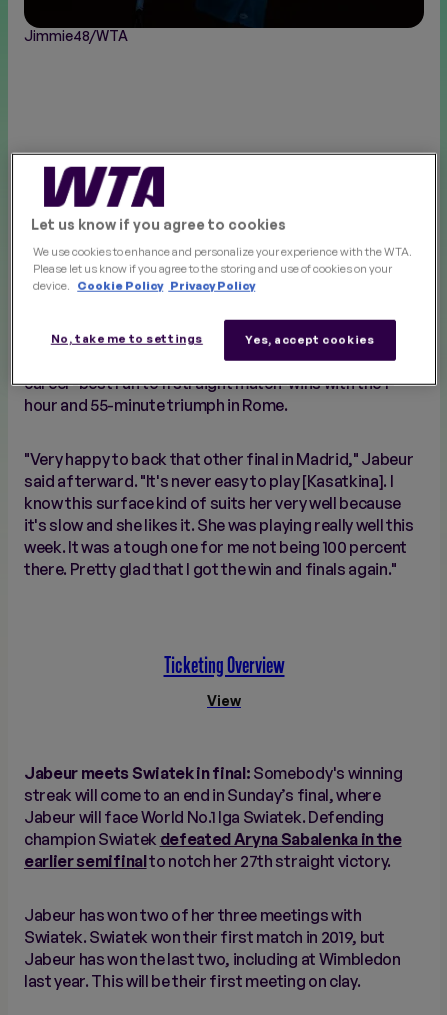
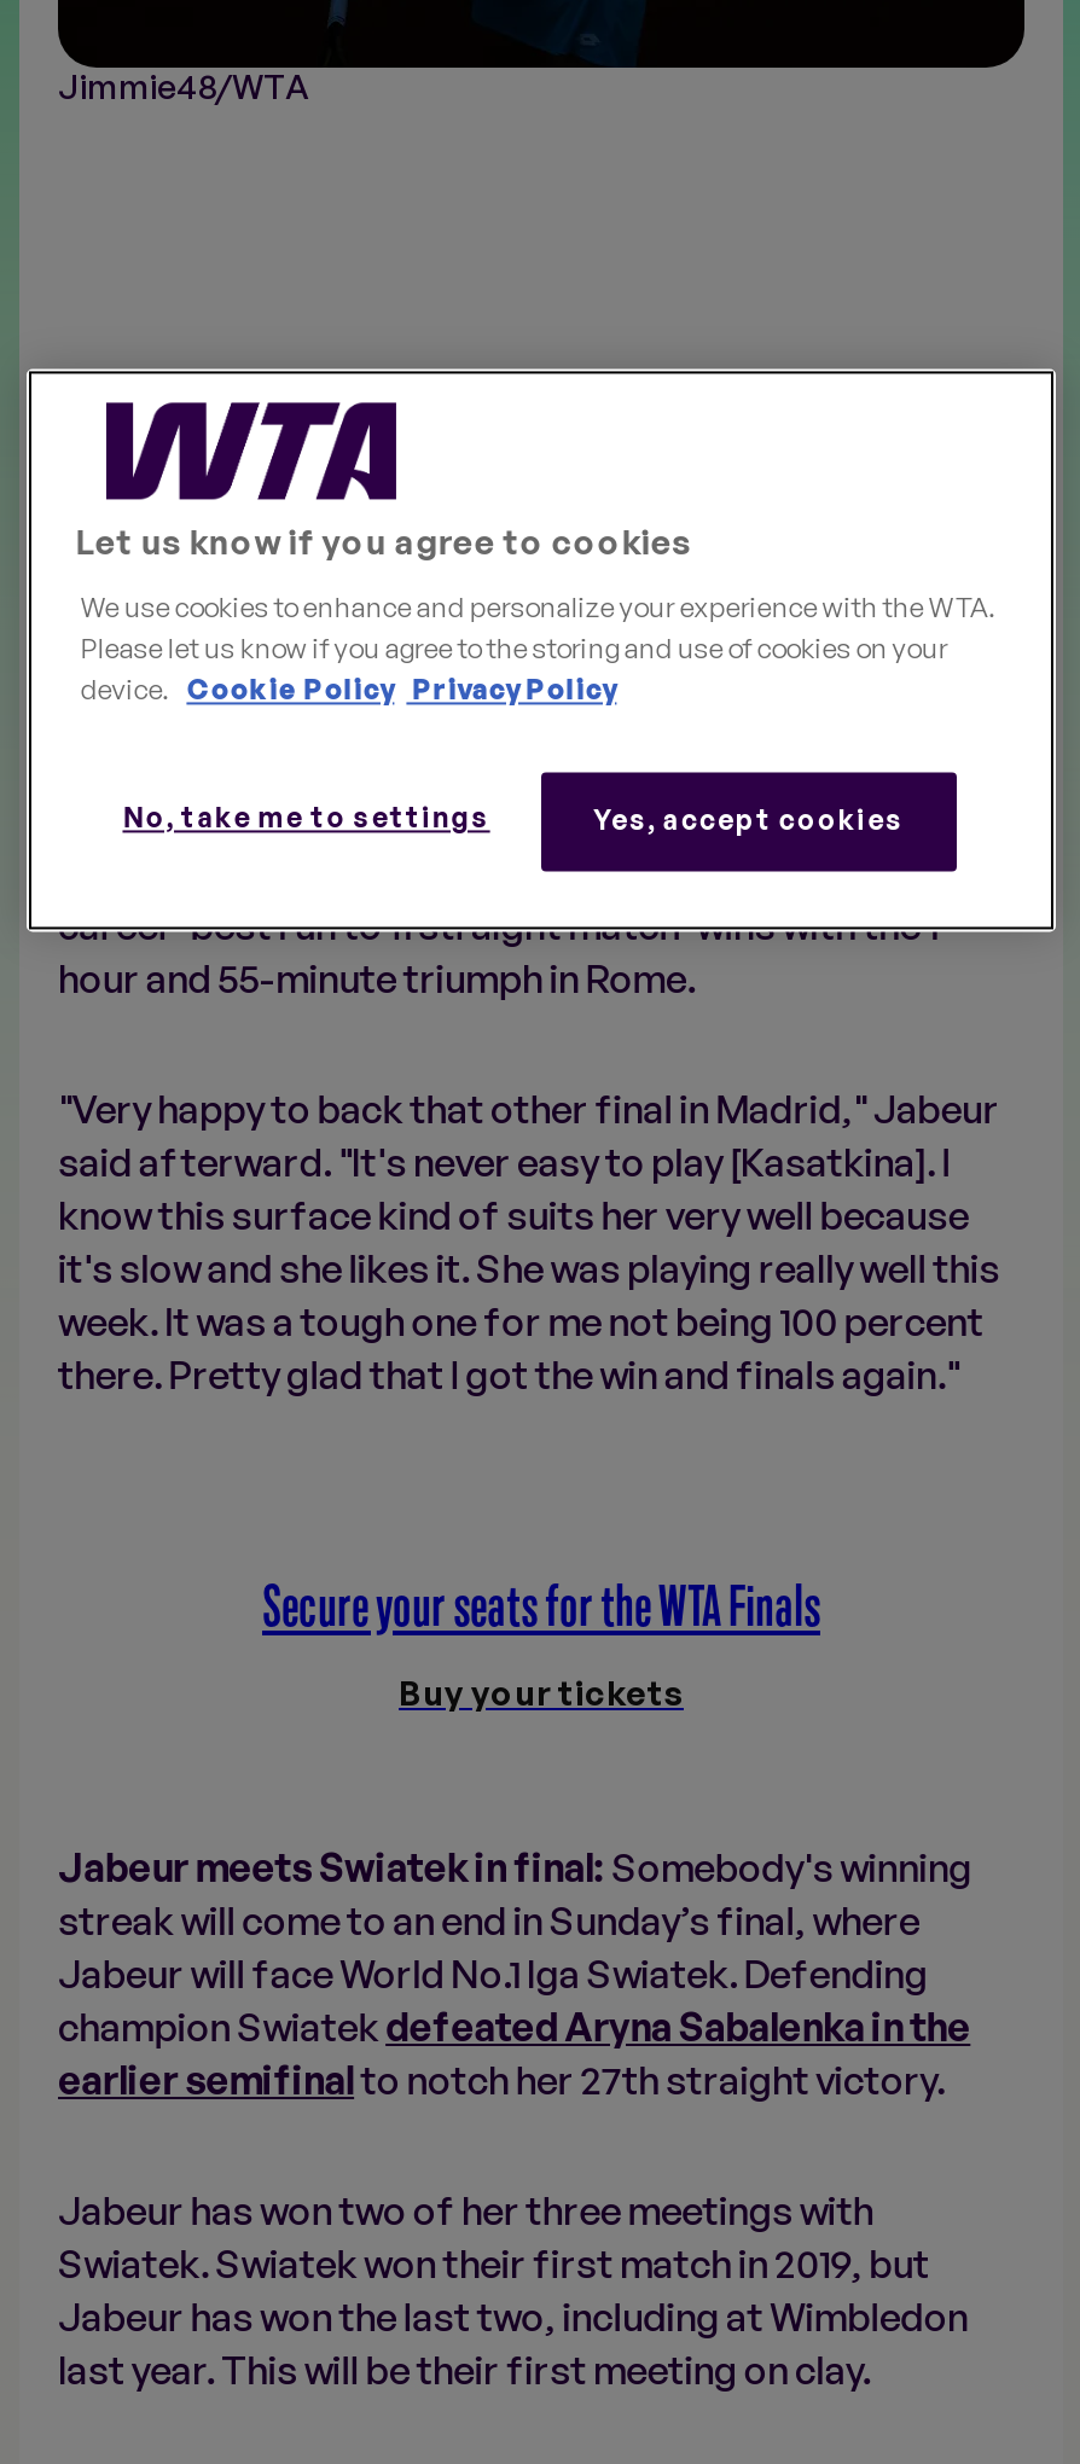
[163,654,284,678] Ticketing Overview -> [262,1580,820,1638] Secure your seats for the WTA Finals
[207,692,241,709] View -> [399,1672,684,1713] Buy your tickets

